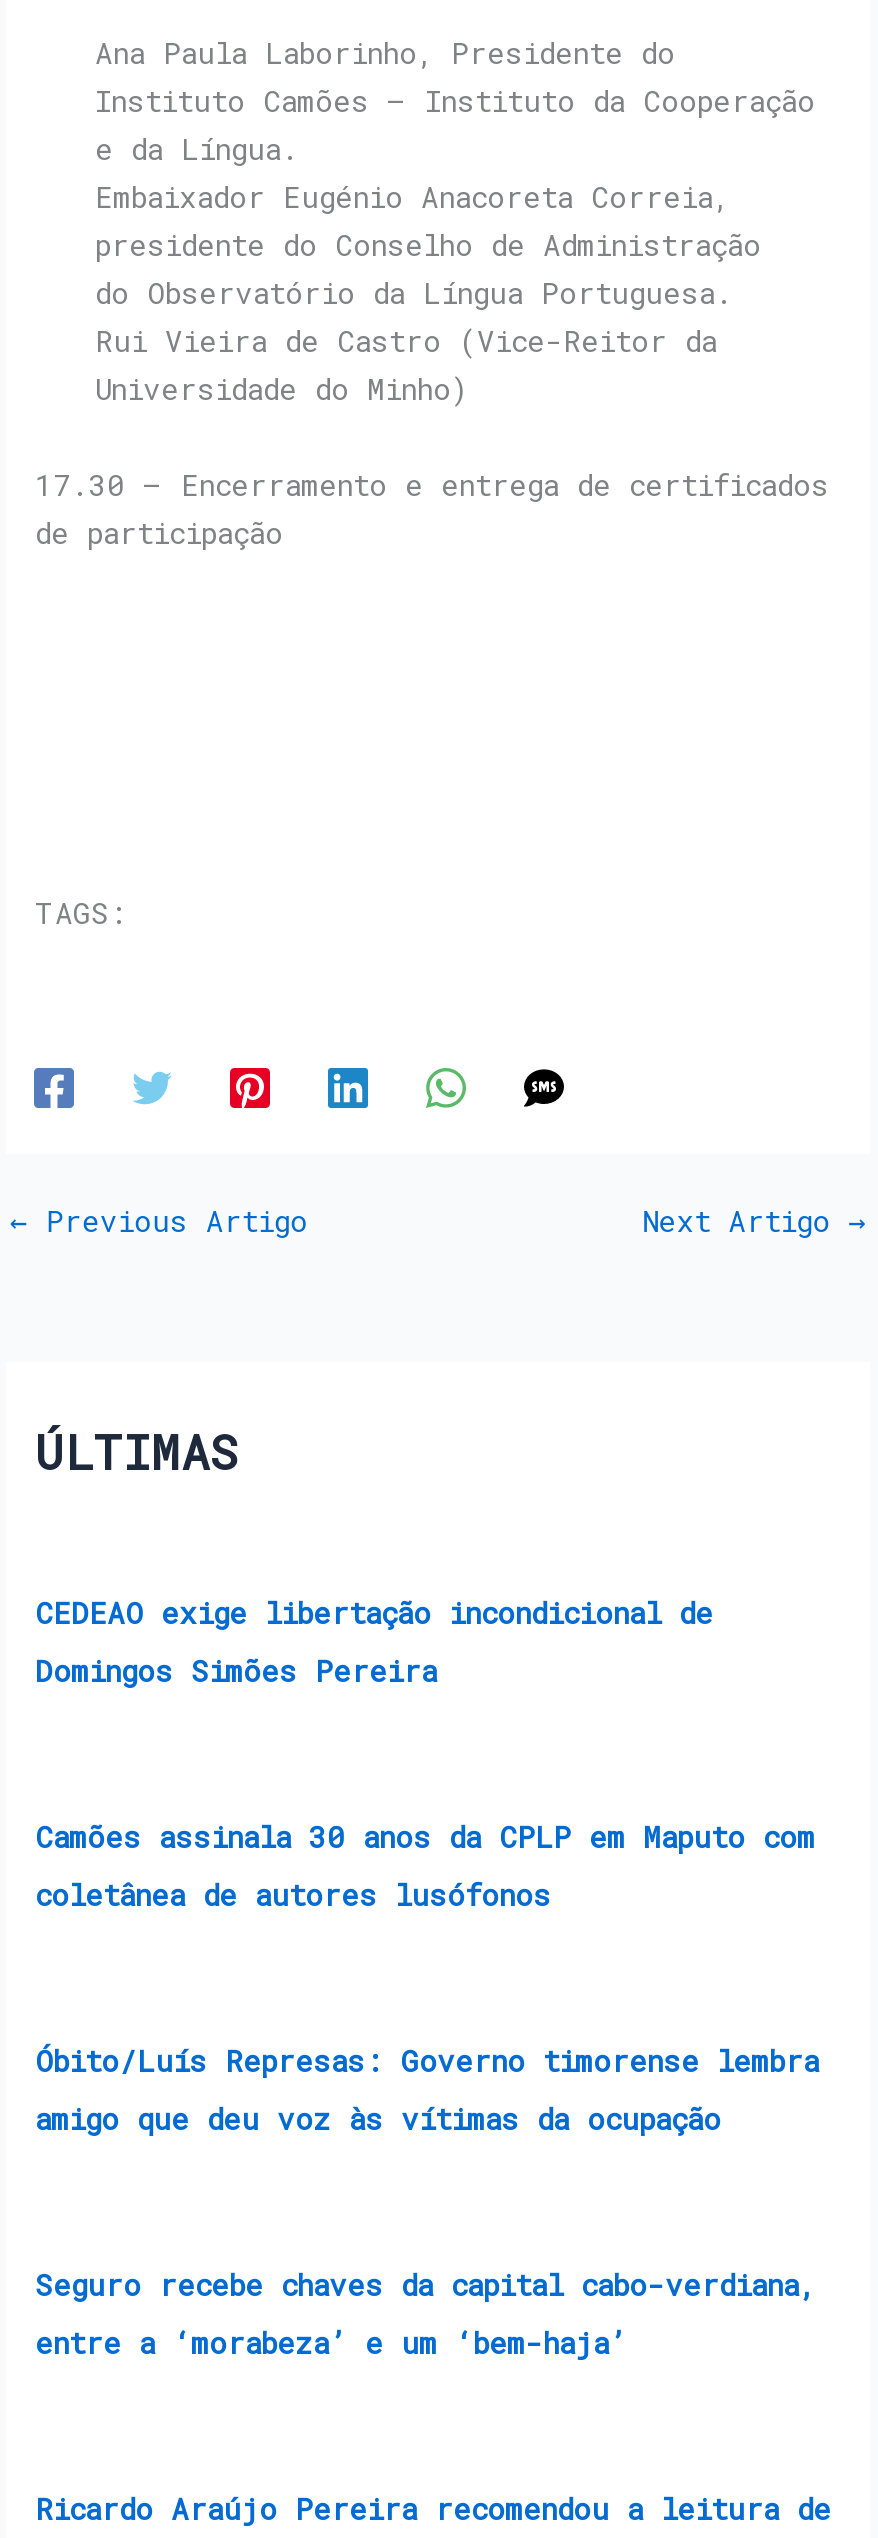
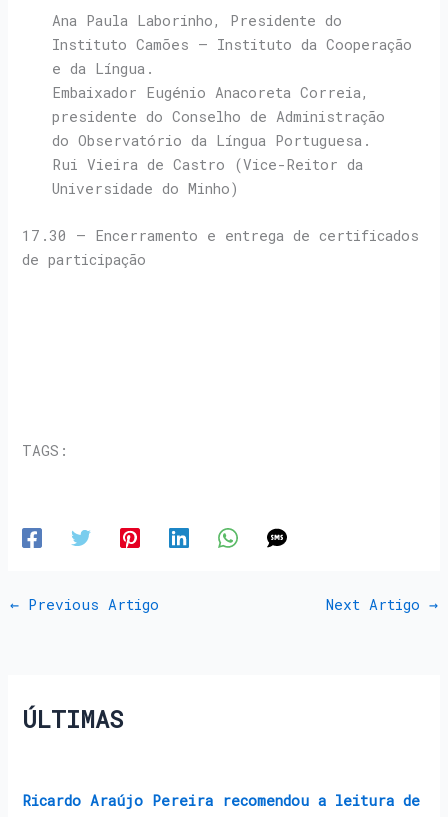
[35,1594,713,1690] CEDEAO exige libertação incondicional de | Domingos Simões Pereira -> none
[35,1818,815,1914] Camões assinala 30 anos da CPLP em Maputo com | coletânea de autores lusófonos -> none
[35,2042,819,2138] Óbito/Luís Represas: Governo timorense lembra | amigo que deu voz às vítimas da ocupação -> none
[35,2266,815,2362] Seguro recebe chaves da capital cabo-verdiana, | entre a ‘morabeza’ e um ‘bem-haja’ -> none

